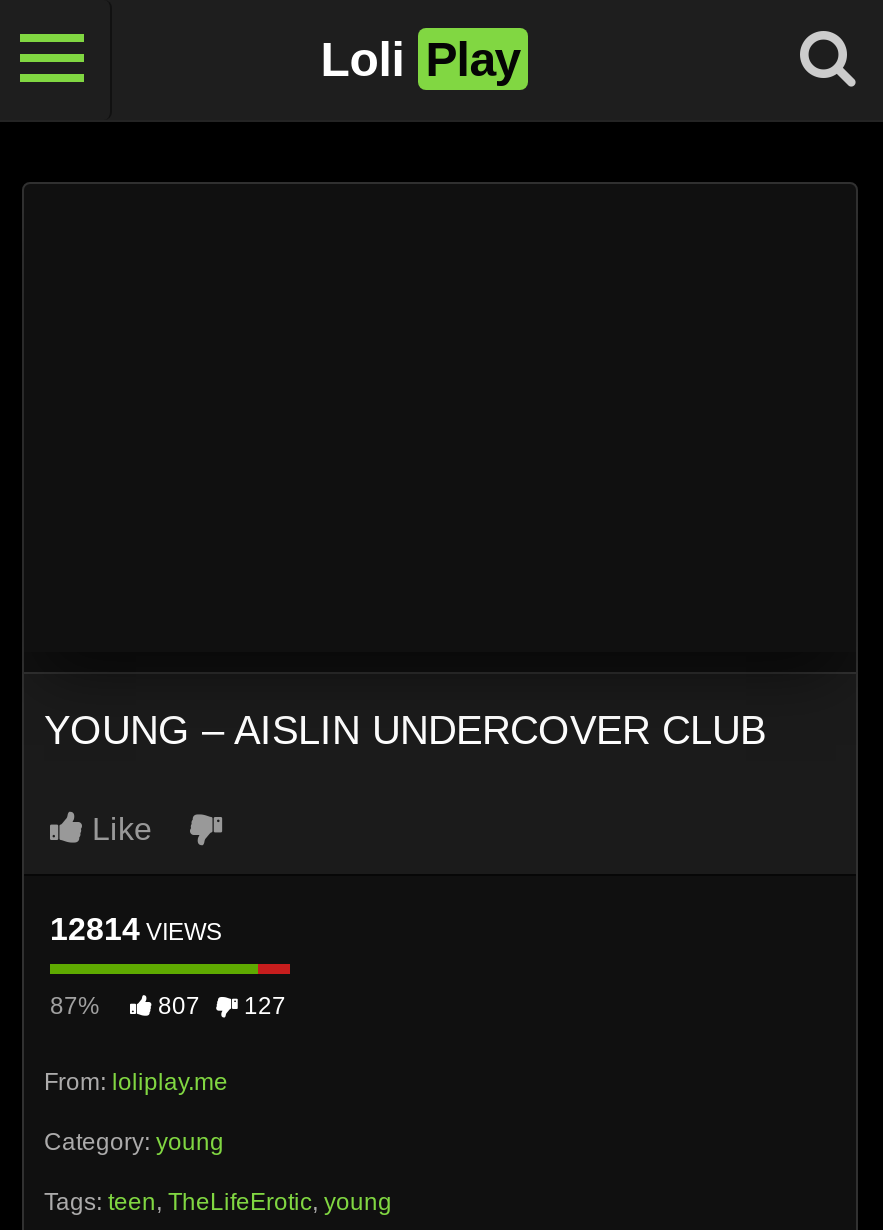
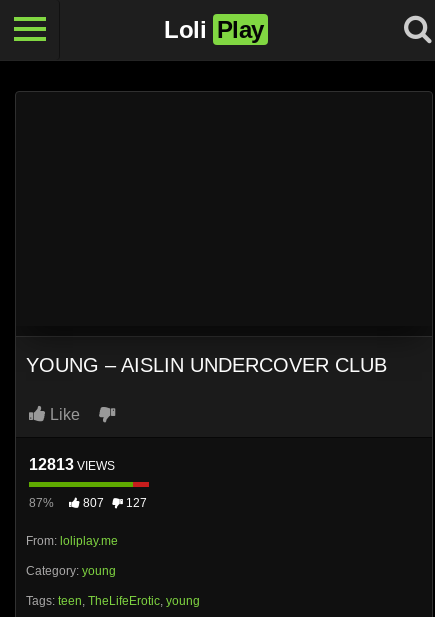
[50,912,222,946] 12814 VIEWS -> [29,456,115,473] 12813 VIEWS

